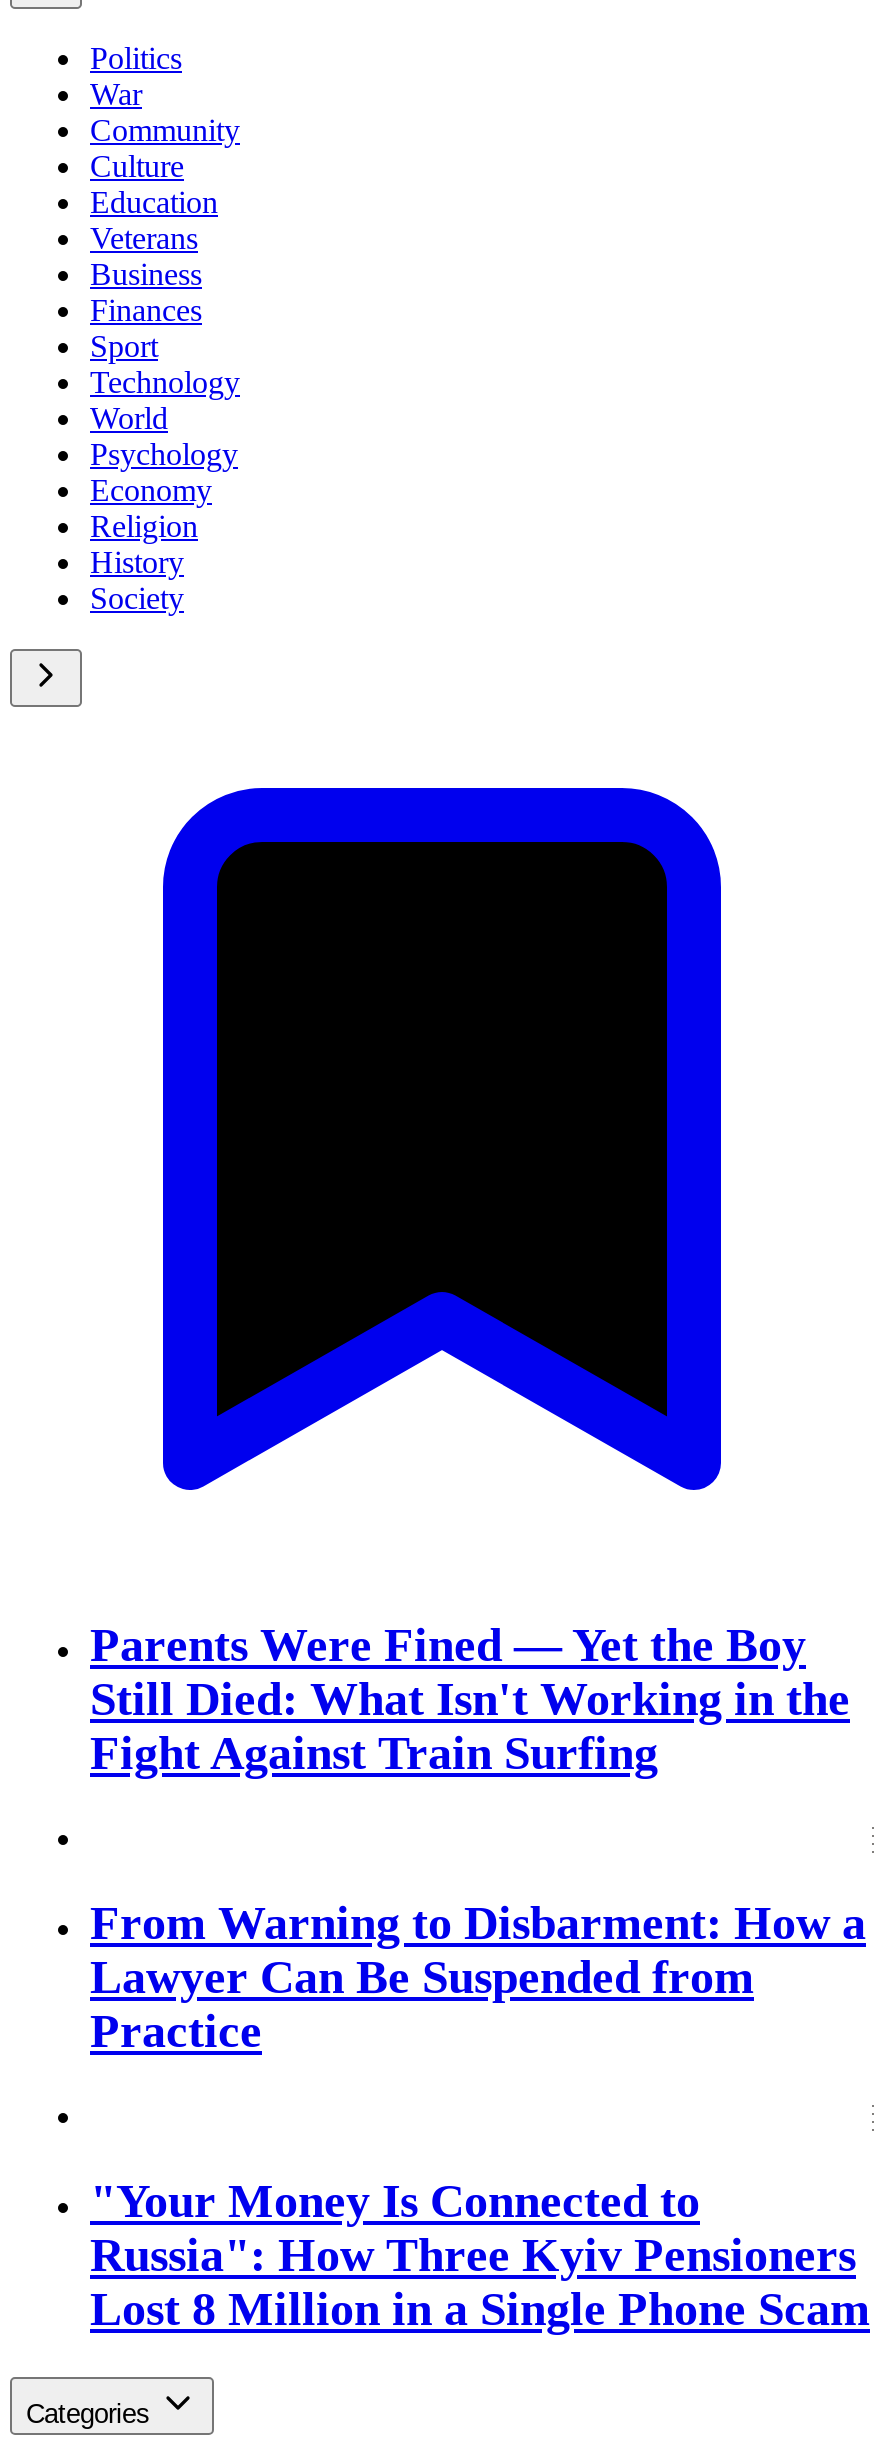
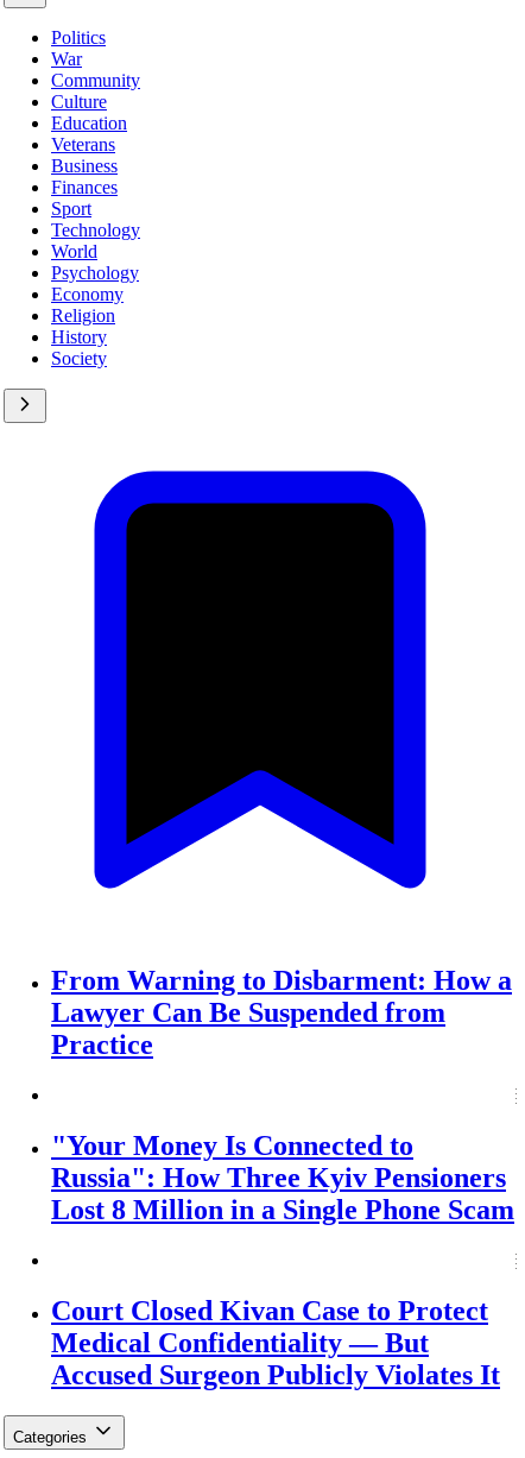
[90,1619,850,1779] Parents Were Fined — Yet the Boy | Still Died: What Isn't Working in the | Fight Against Train Surfing -> none
moved [90,1897,870,2334] -> [51,965,514,1225]: From Warning to Disbarment: How a | Lawyer Can Be Suspended from | Practice | "Your Money Is Connected to | Russia": How Three Kyiv Pensioners | Lost 8 Million in a Single Phone Scam
none -> [51,1295,500,1390] Court Closed Kivan Case to Protect | Medical Confidentiality — But | Accused Surgeon Publicly Violates It

